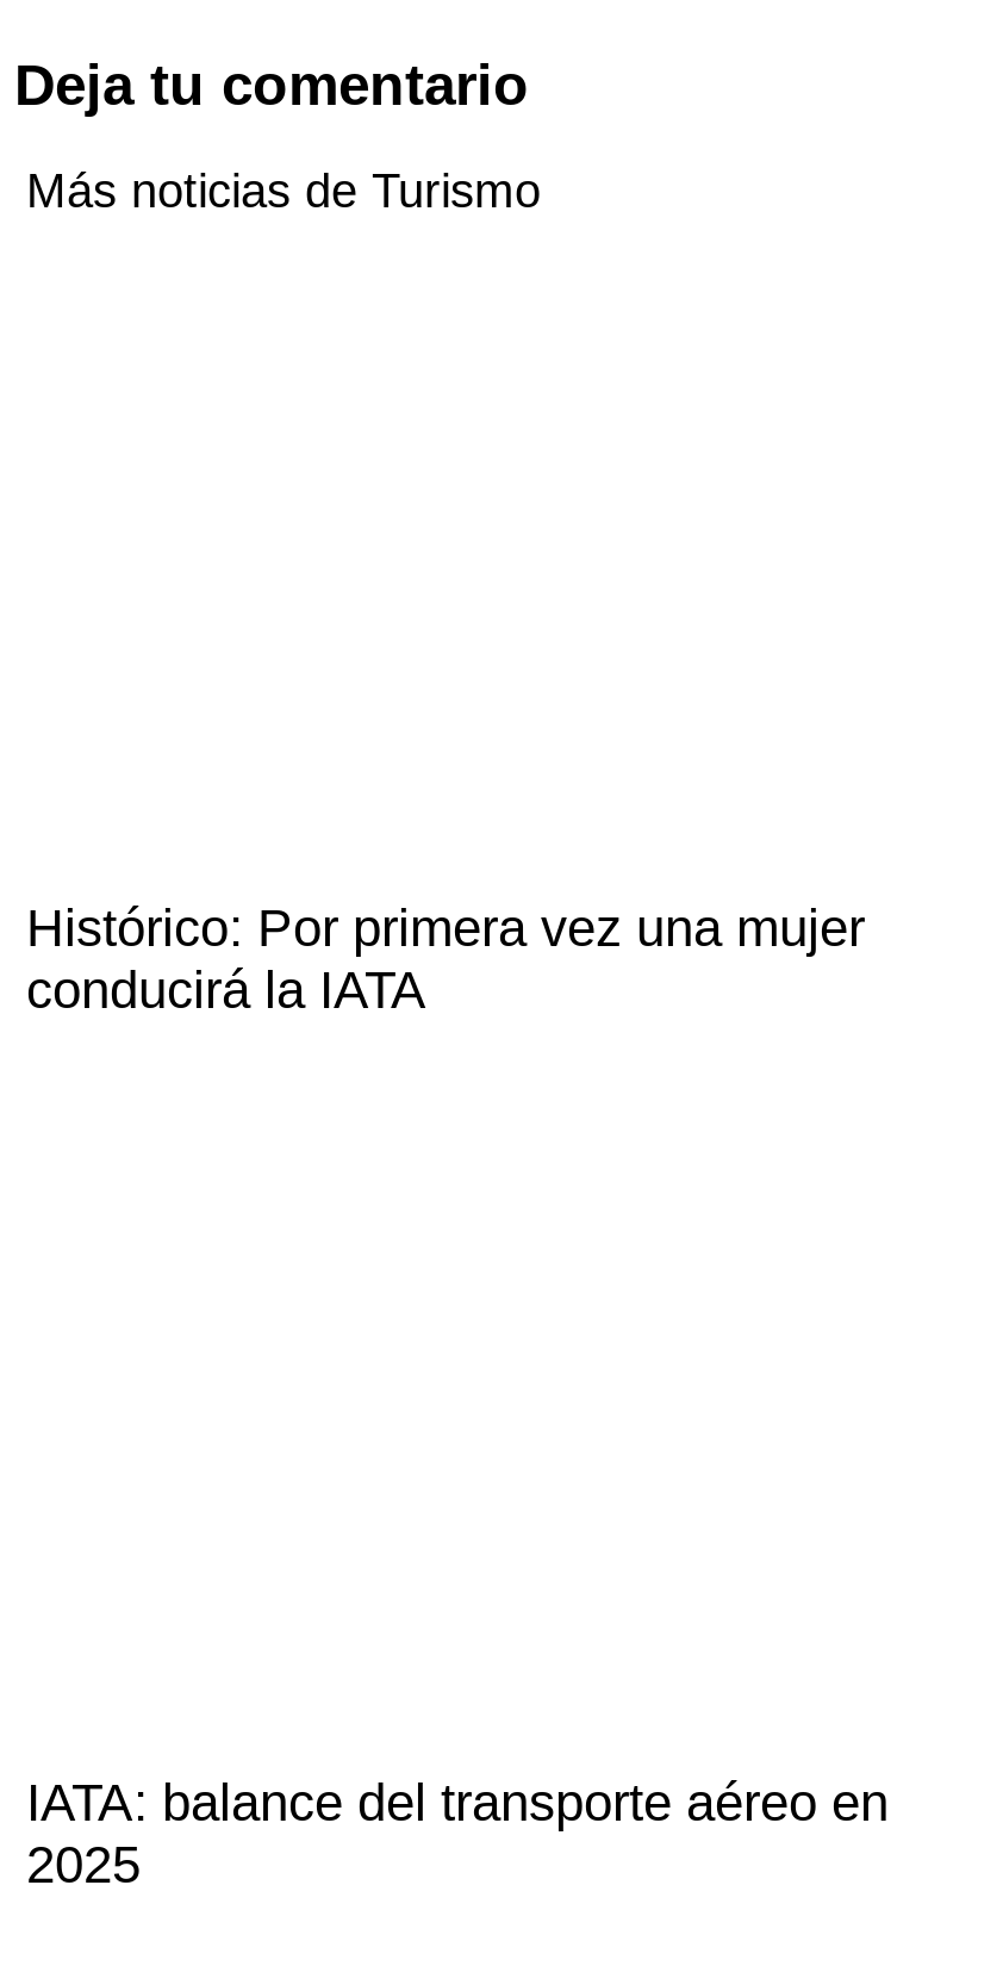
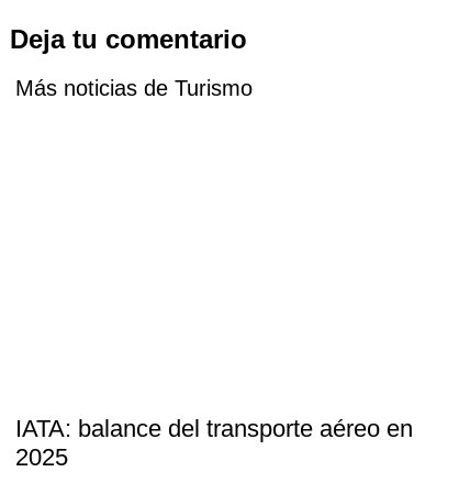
[26,899,865,1021] Histórico: Por primera vez una mujer | conducirá la IATA -> none

